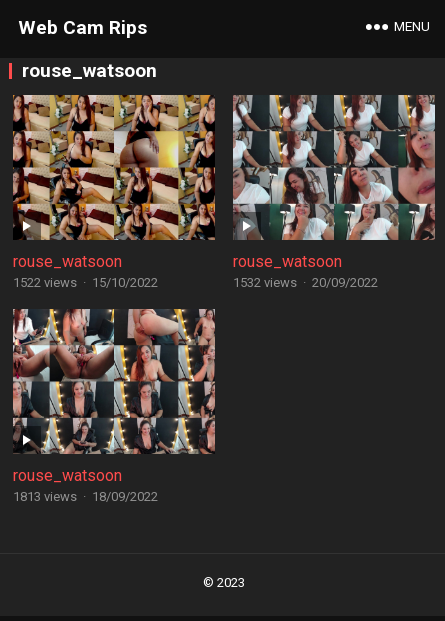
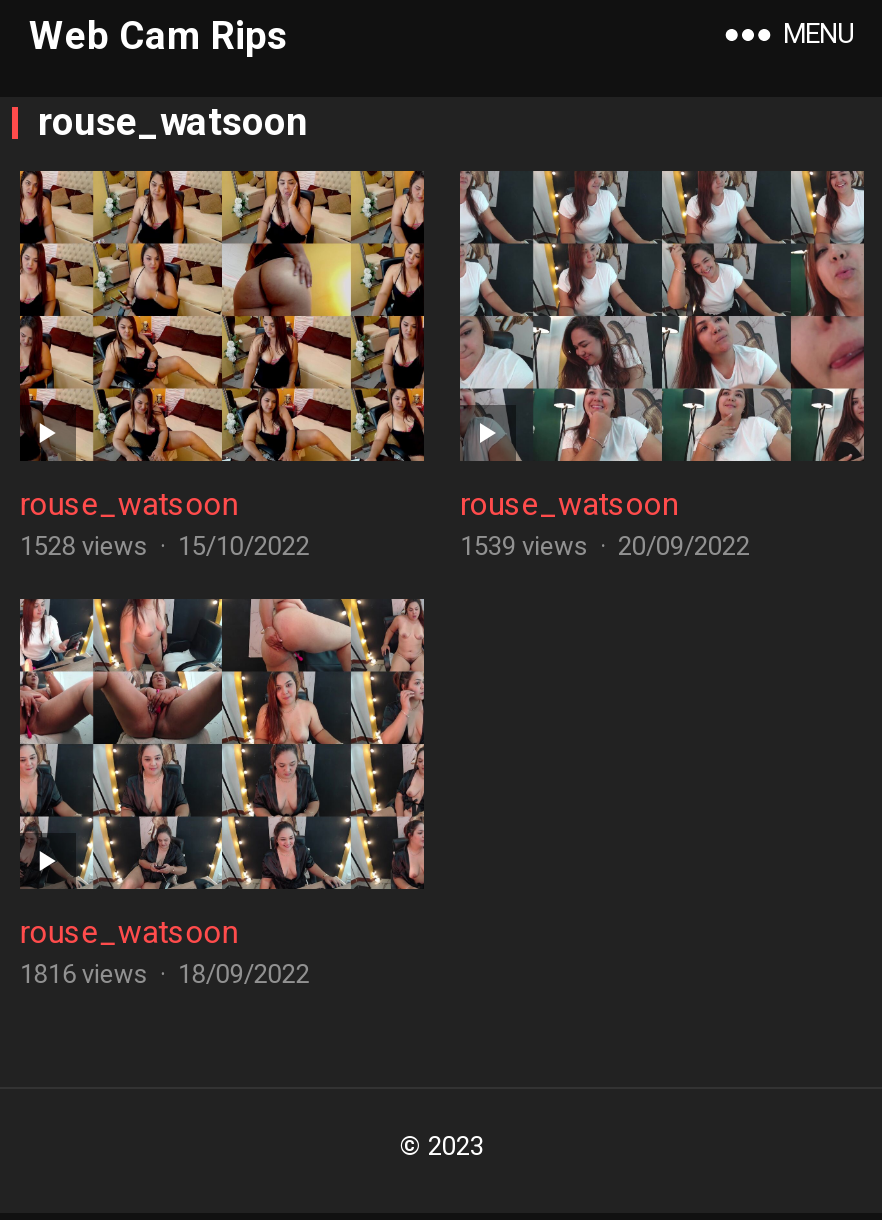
[13,275,158,290] 1522 views · 15/10/2022 -> [20,531,310,561] 1528 views · 15/10/2022
[233,275,378,290] 1532 views · 20/09/2022 -> [460,531,750,561] 1539 views · 20/09/2022
[13,489,158,504] 1813 views · 18/09/2022 -> [20,959,310,989] 1816 views · 18/09/2022

